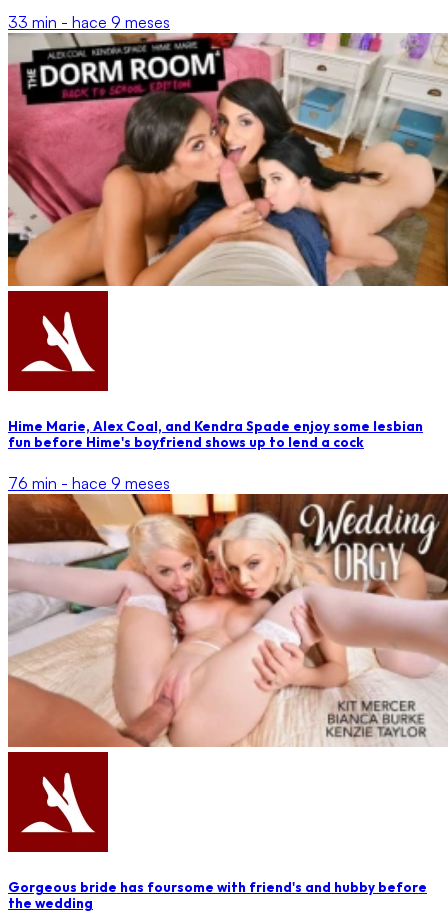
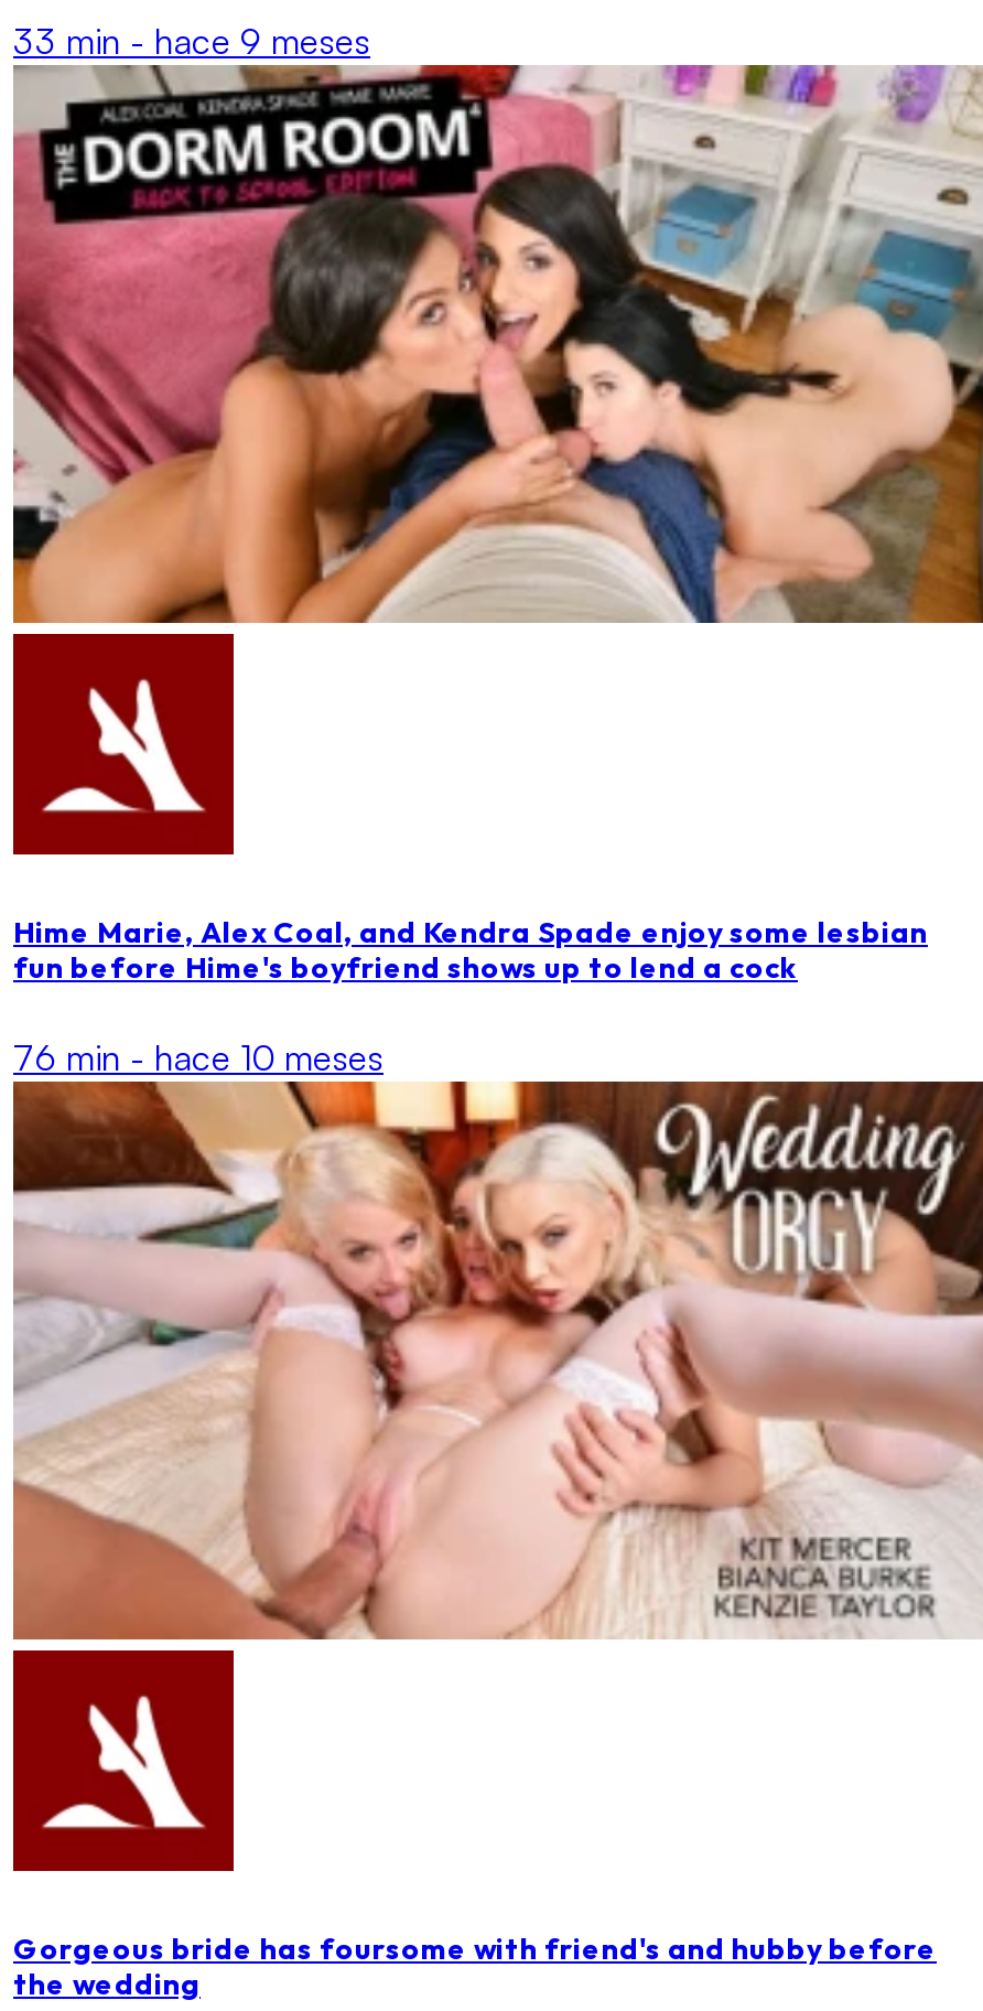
[8,473,170,493] 76 min - hace 9 meses -> [13,1035,384,1079] 76 min - hace 10 meses

